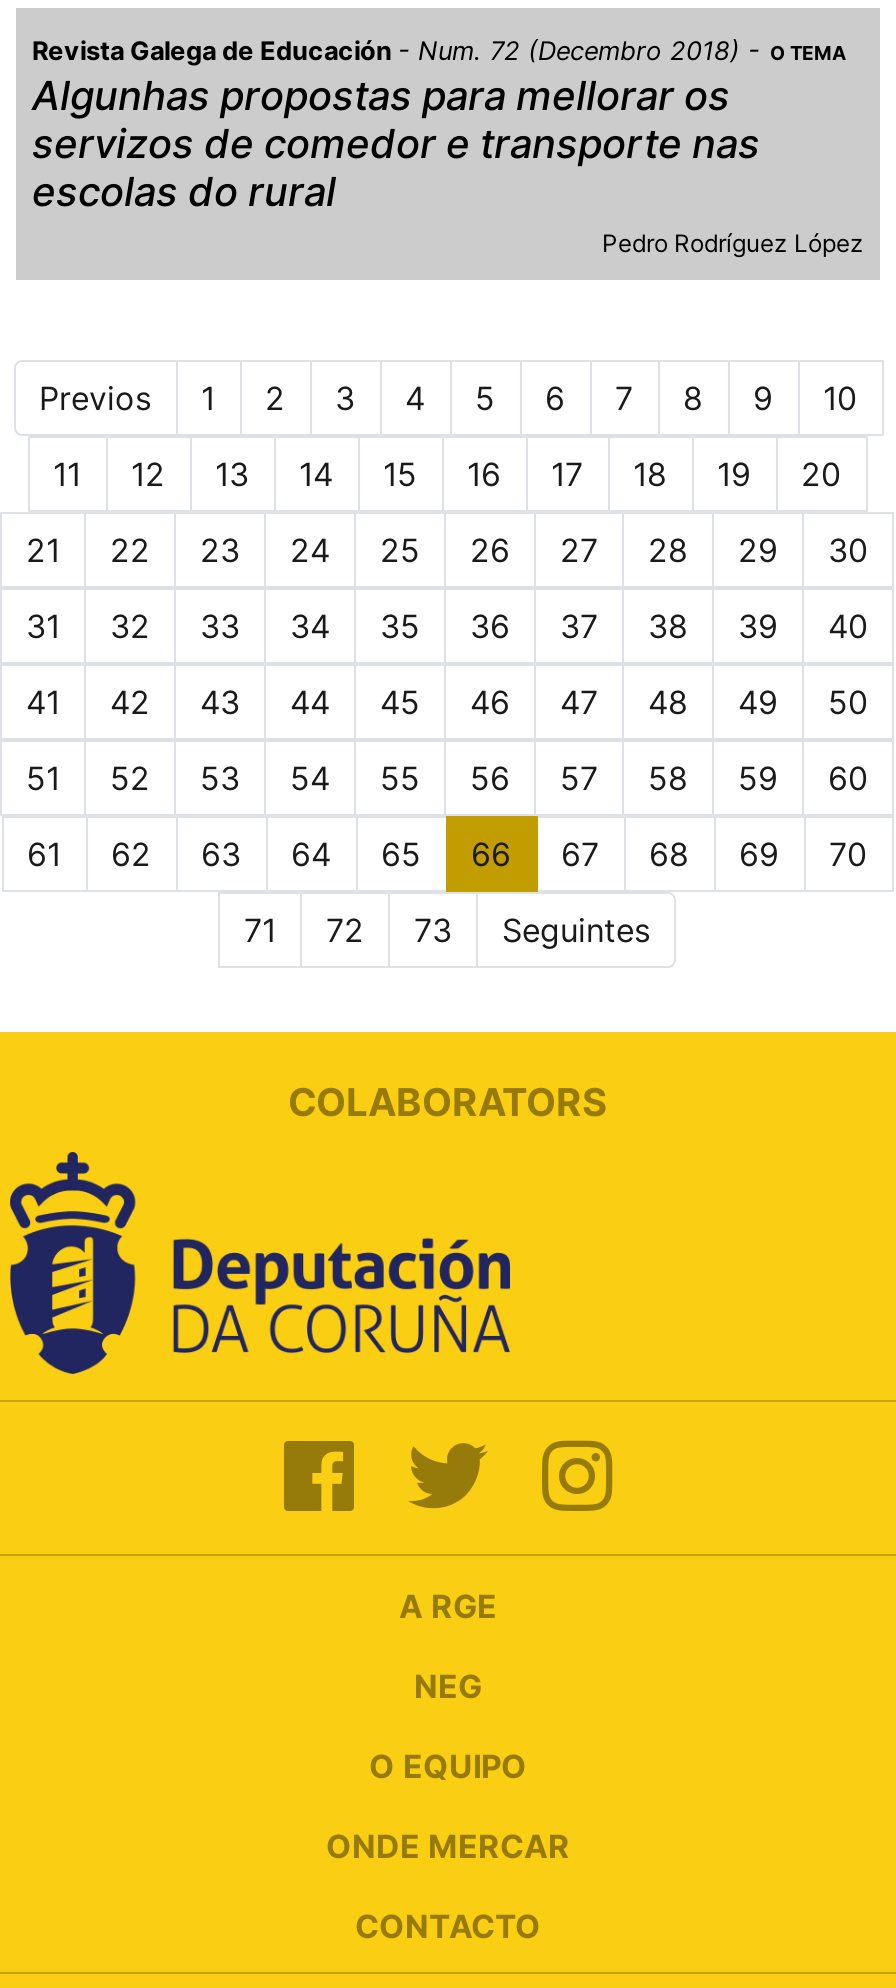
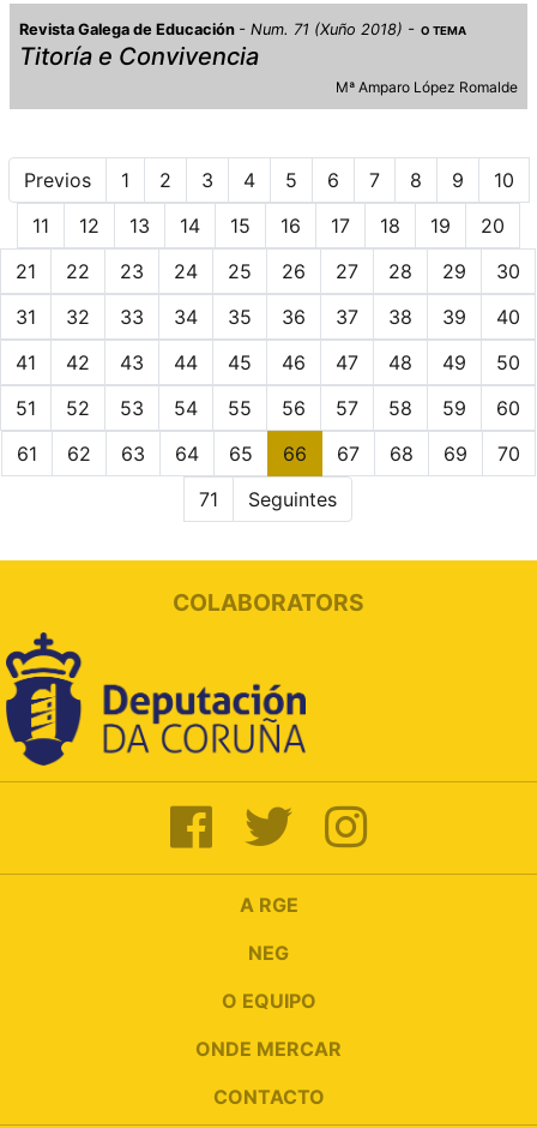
[32,36,846,66] Revista Galega de Educación Num. 72 (Decembro 2018) O TEMA -> [19,20,466,38] Revista Galega de Educación Num. 71 (Xuño 2018) O TEMA
[32,72,864,258] Algunhas propostas para mellorar os | servizos de comedor e transporte nas | escolas do rural | Pedro Rodríguez López -> [19,42,518,96] Titoría e Convivencia | Mª Amparo López Romalde
[326,910,452,950] 72 | 73 -> none

